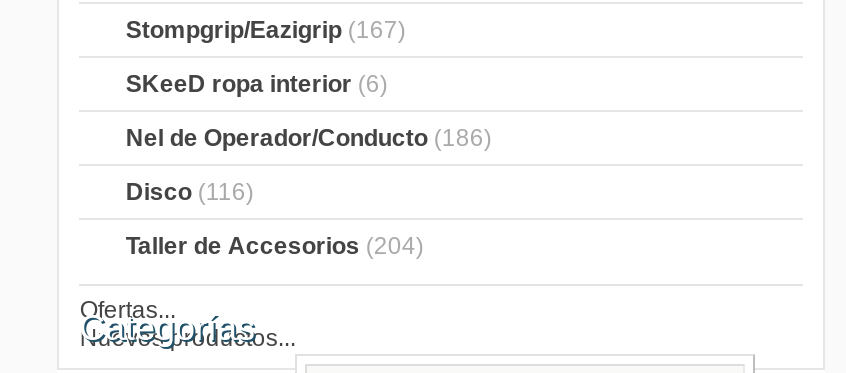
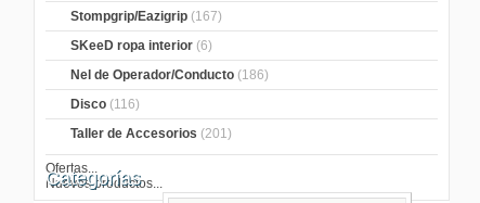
[126,232,424,260] Taller de Accesorios (204) -> [71,126,232,141] Taller de Accesorios (201)

